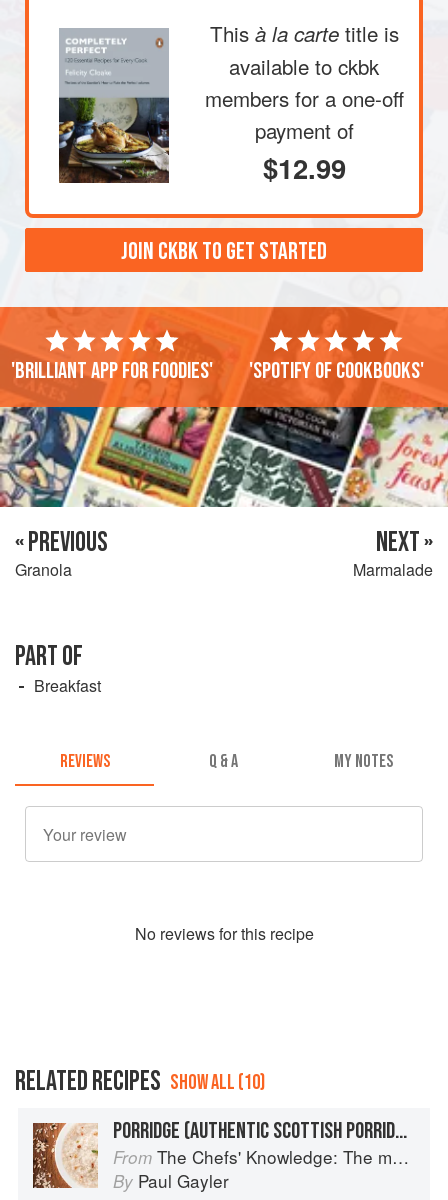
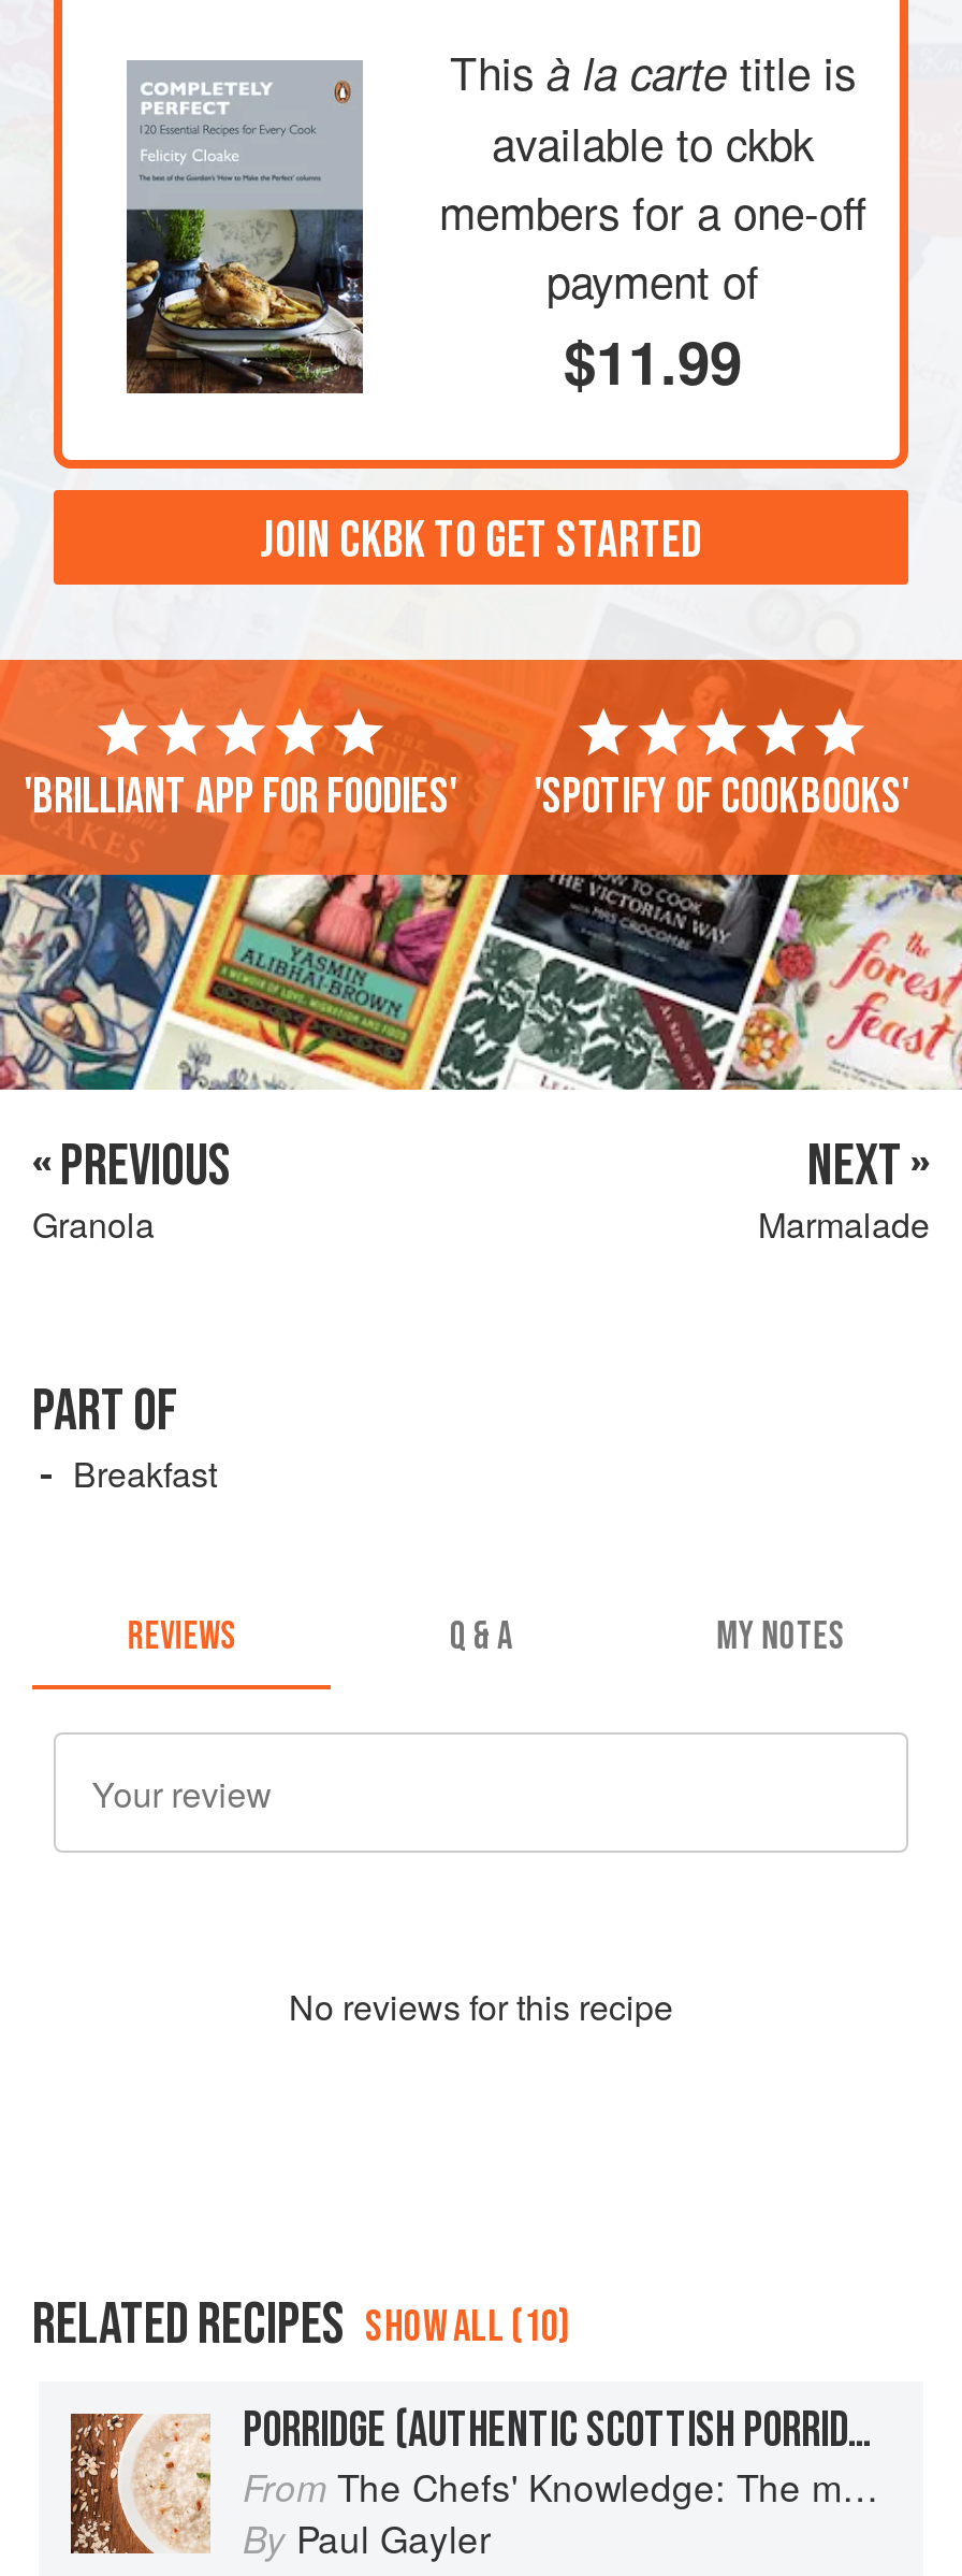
[262,148,345,187] $12.99 -> [564,319,742,403] $11.99

